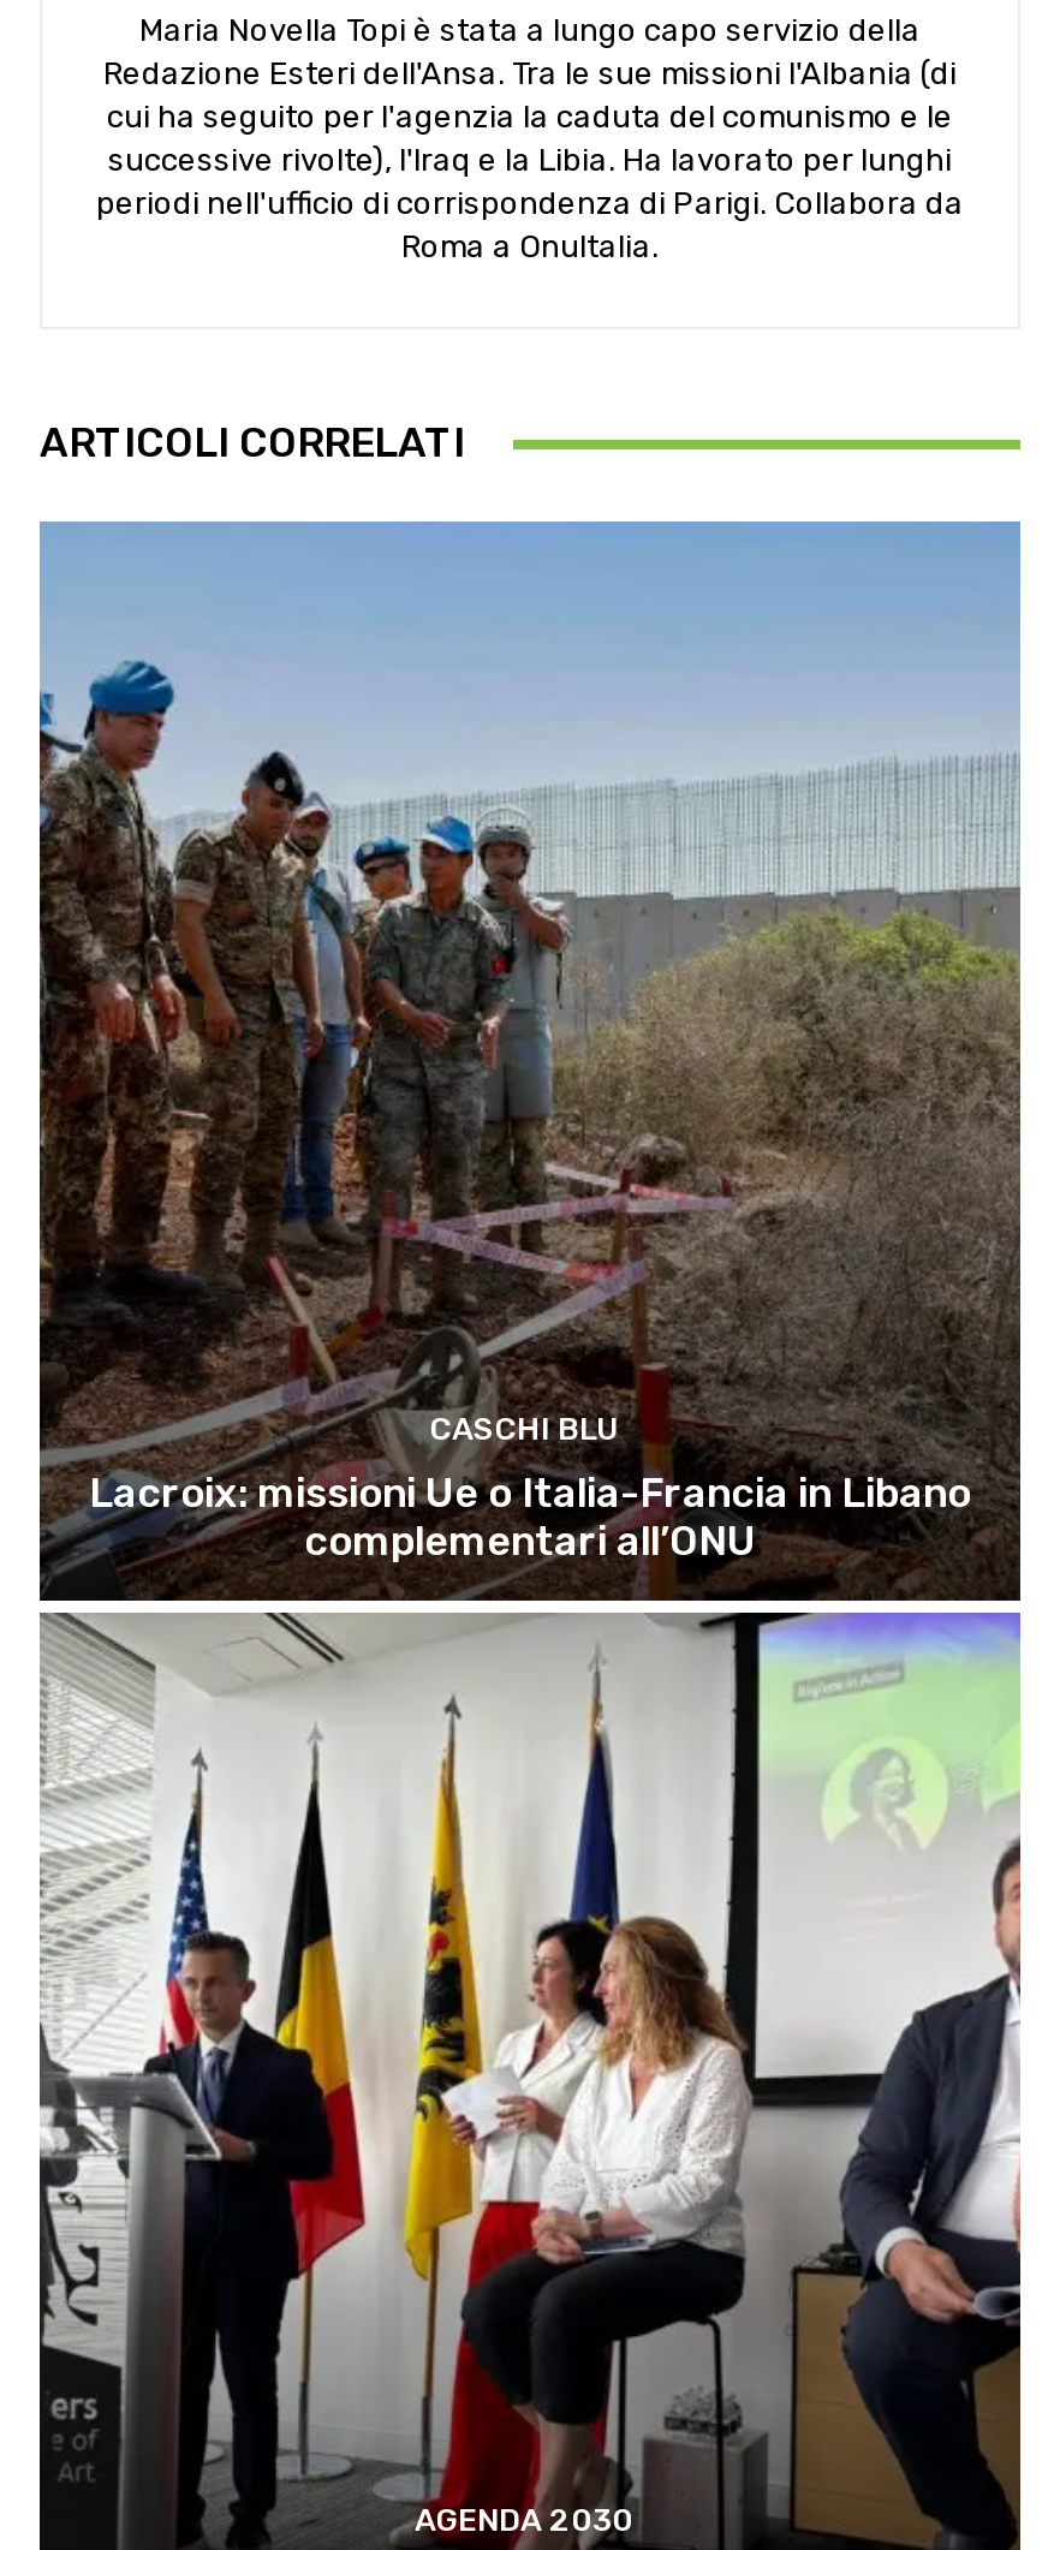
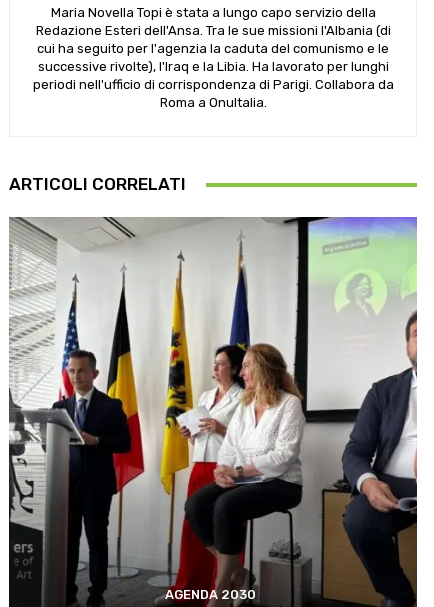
[37,519,1023,1603] [image] | CASCHI BLU | Lacroix: missioni Ue o Italia-Francia in Libano | complementari all’ONU -> none

